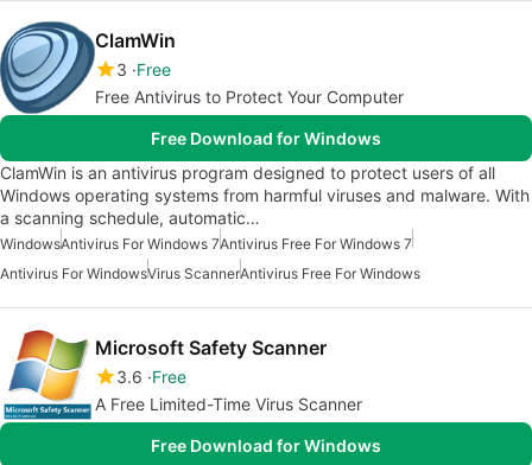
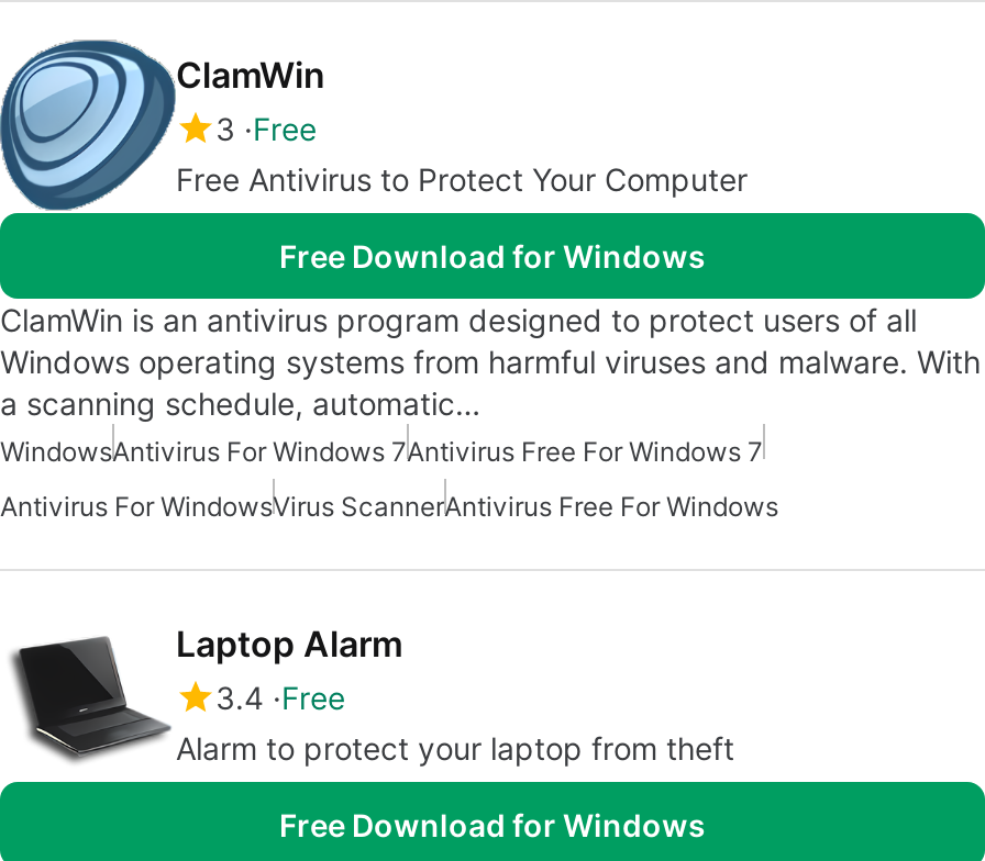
[4,329,363,420] [image] | Microsoft Safety Scanner | 3.6 Free | A Free Limited-Time Virus Scanner -> [7,611,734,780] [image] | Laptop Alarm | 3.4 Free | Alarm to protect your laptop from theft

